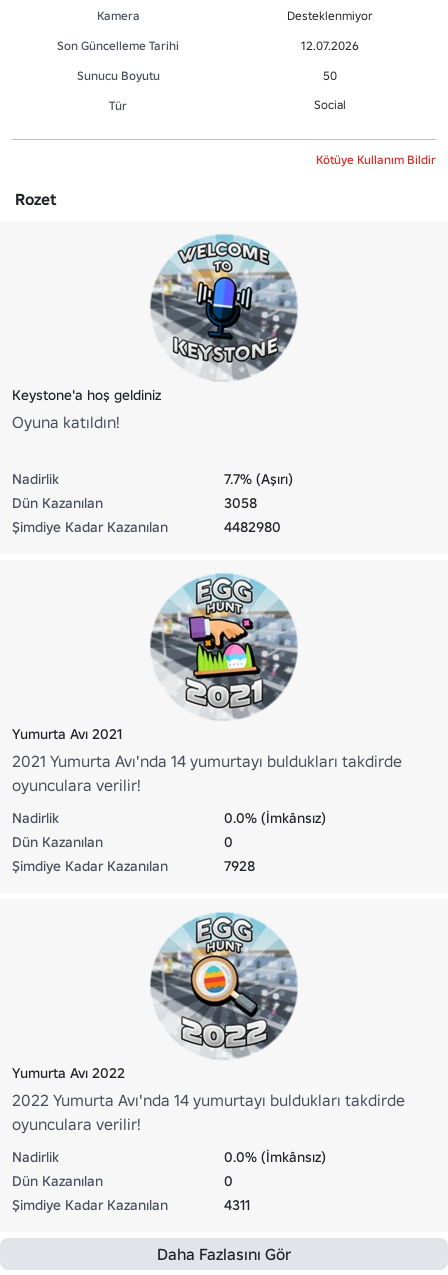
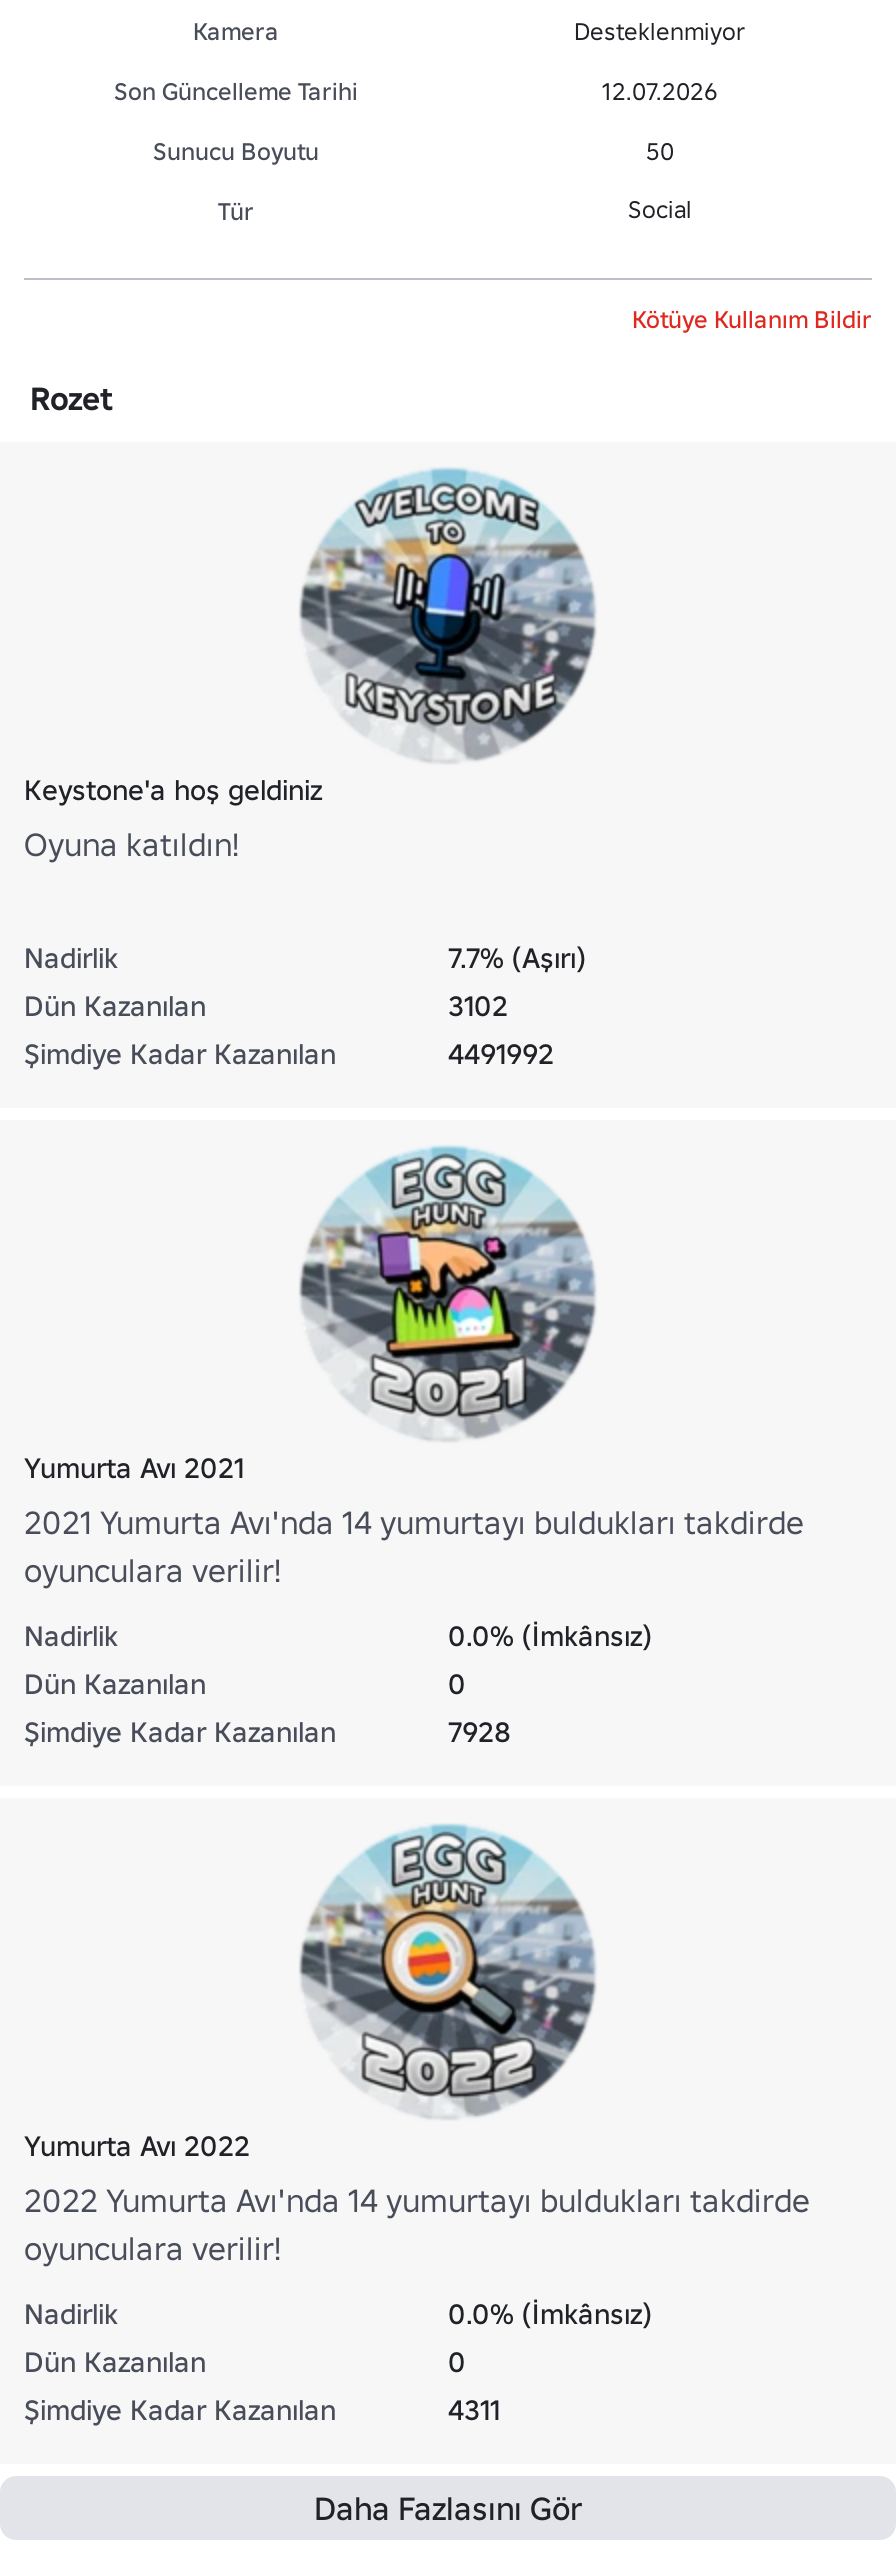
[224,493,257,511] 3058 -> [448,987,508,1023] 3102
[224,517,281,535] 4482980 -> [448,1035,554,1071] 4491992

